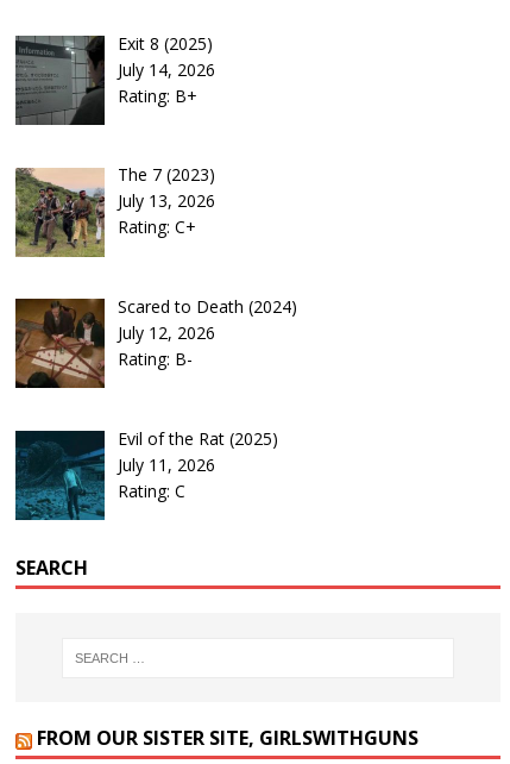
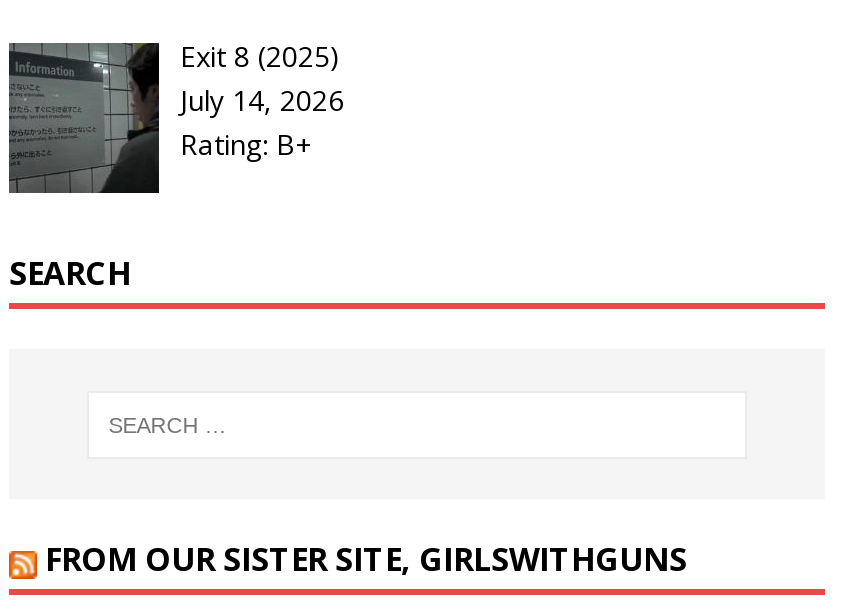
[14,164,215,258] [image] | The 7 (2023) | July 13, 2026 | Rating: C+ -> none
[14,295,297,389] [image] | Scared to Death (2024) | July 12, 2026 | Rating: B- -> none
[15,427,278,521] [image] | Evil of the Rat (2025) | July 11, 2026 | Rating: C -> none

